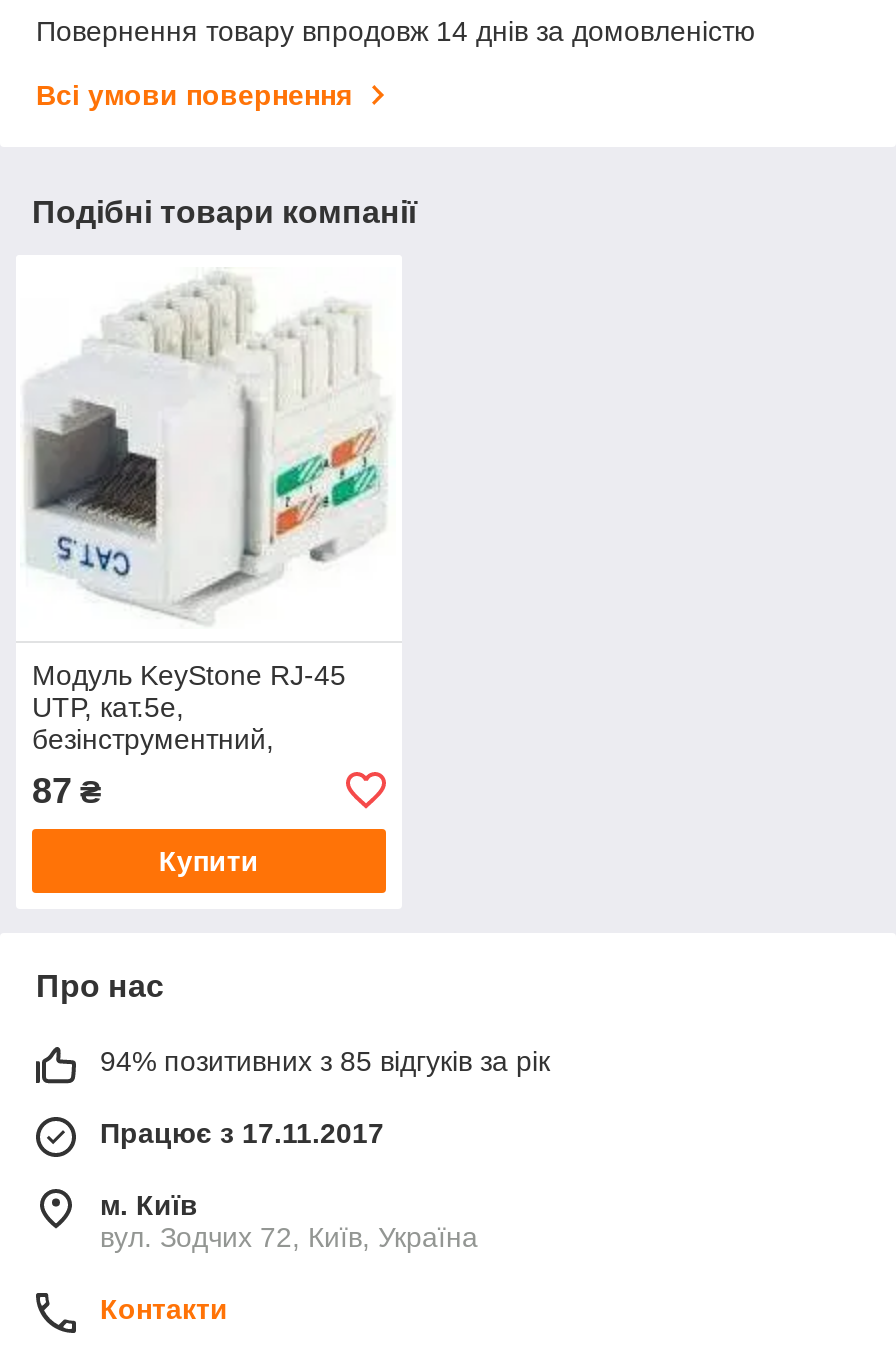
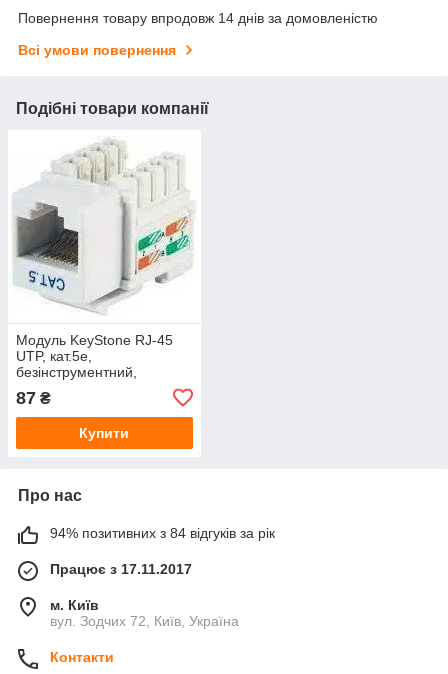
[100,1045,550,1077] 94% позитивних з 85 відгуків за рік -> [50,525,275,541] 94% позитивних з 84 відгуків за рік

